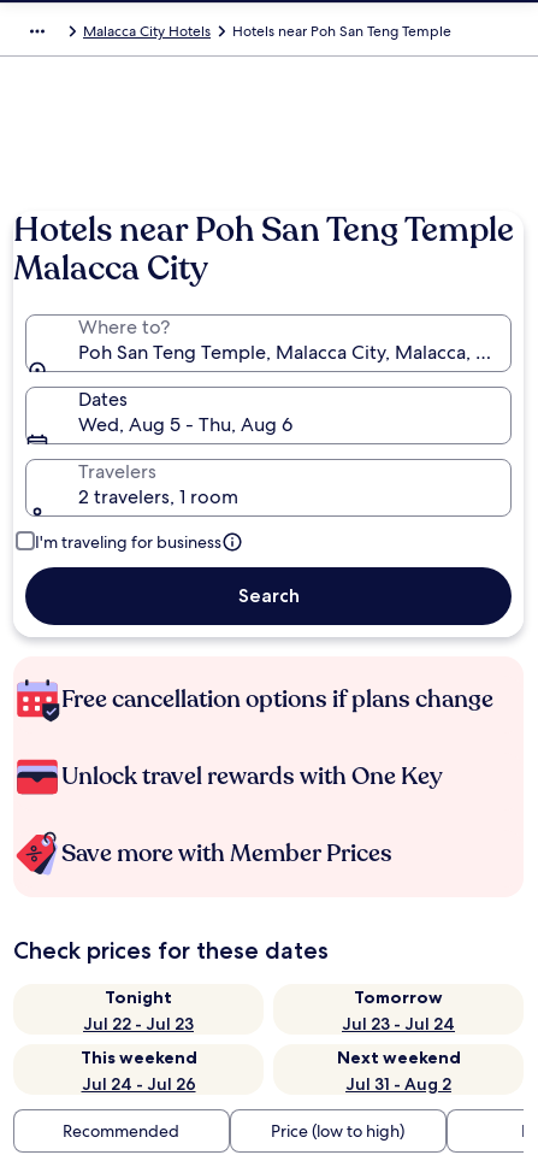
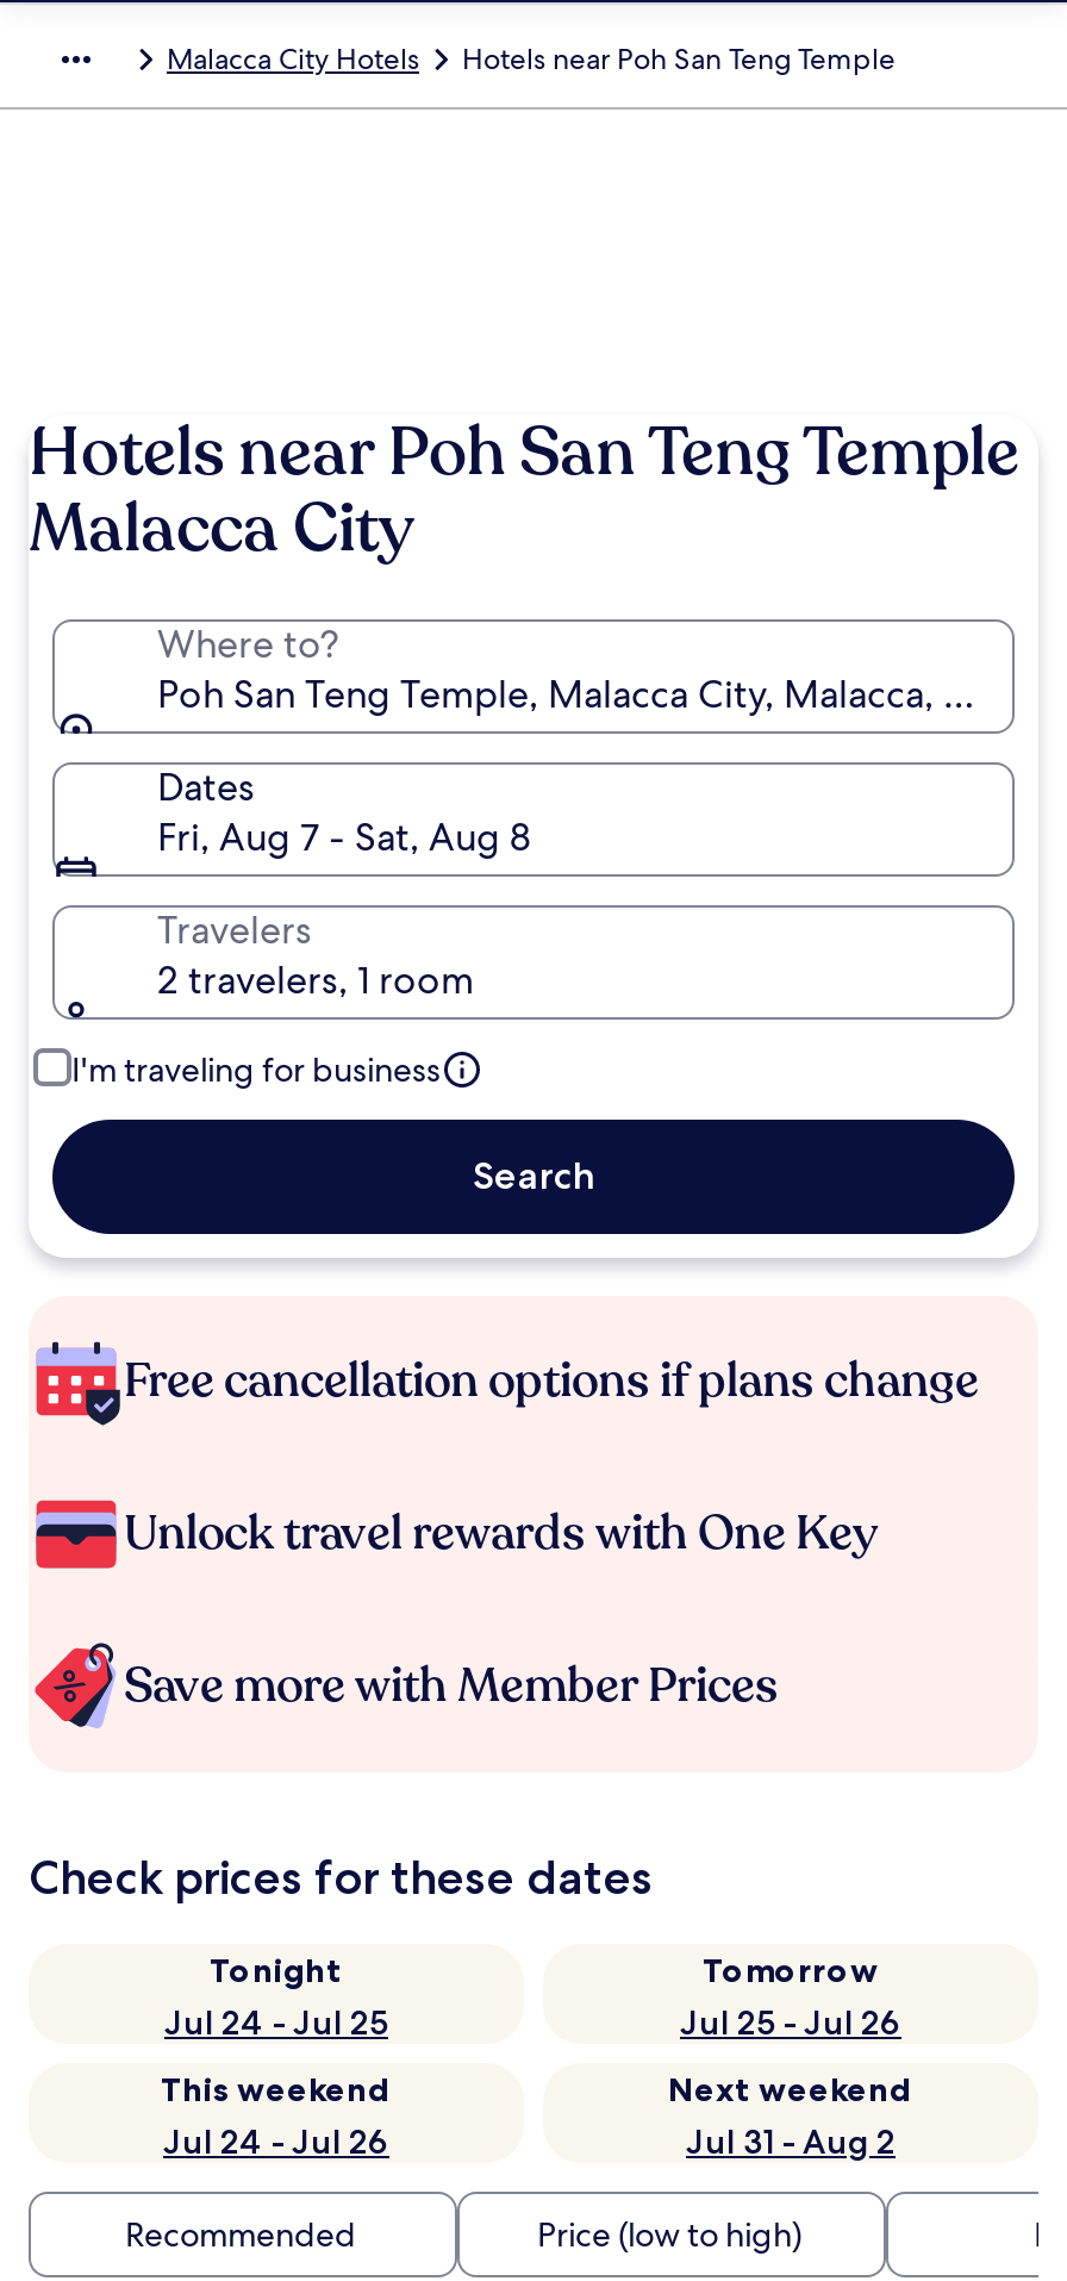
[78,412,292,437] Wed, Aug 5 - Thu, Aug 6 -> [157,812,531,862] Fri, Aug 7 - Sat, Aug 8
[83,1013,194,1035] Jul 22 - Jul 23 -> [164,2001,388,2044] Jul 24 - Jul 25
[342,1013,455,1035] Jul 23 - Jul 24 -> [680,2001,901,2044] Jul 25 - Jul 26

